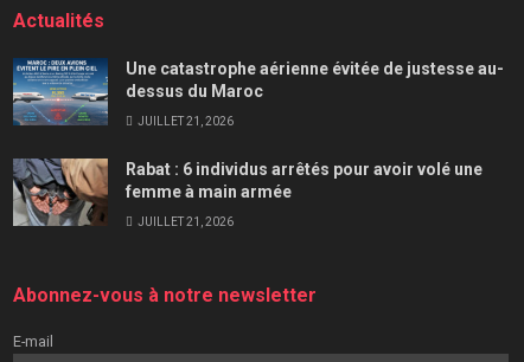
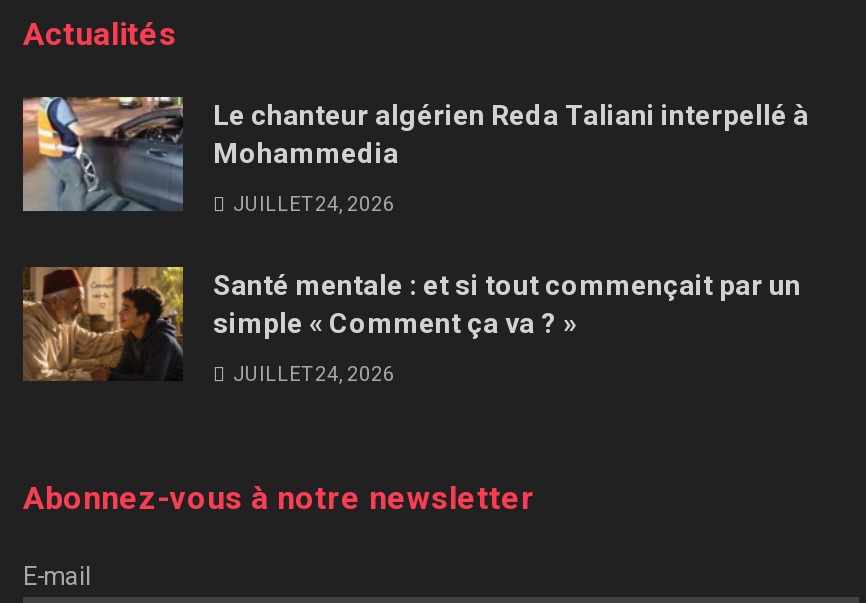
[12,57,504,127] [image] | Une catastrophe aérienne évitée de justesse au- | dessus du Maroc -> [21,95,809,213] [image] | Le chanteur algérien Reda Taliani interpellé à | Mohammedia
[135,115,234,128] JUILLET 21, 2026 -> [229,193,395,215] JUILLET 24, 2026
[12,157,483,227] [image] | Rabat : 6 individus arrêtés pour avoir volé une | femme à main armée -> [21,265,801,383] [image] | Santé mentale : et si tout commençait par un | simple « Comment ça va ? »
[135,215,234,228] JUILLET 21, 2026 -> [229,363,395,385] JUILLET 24, 2026

